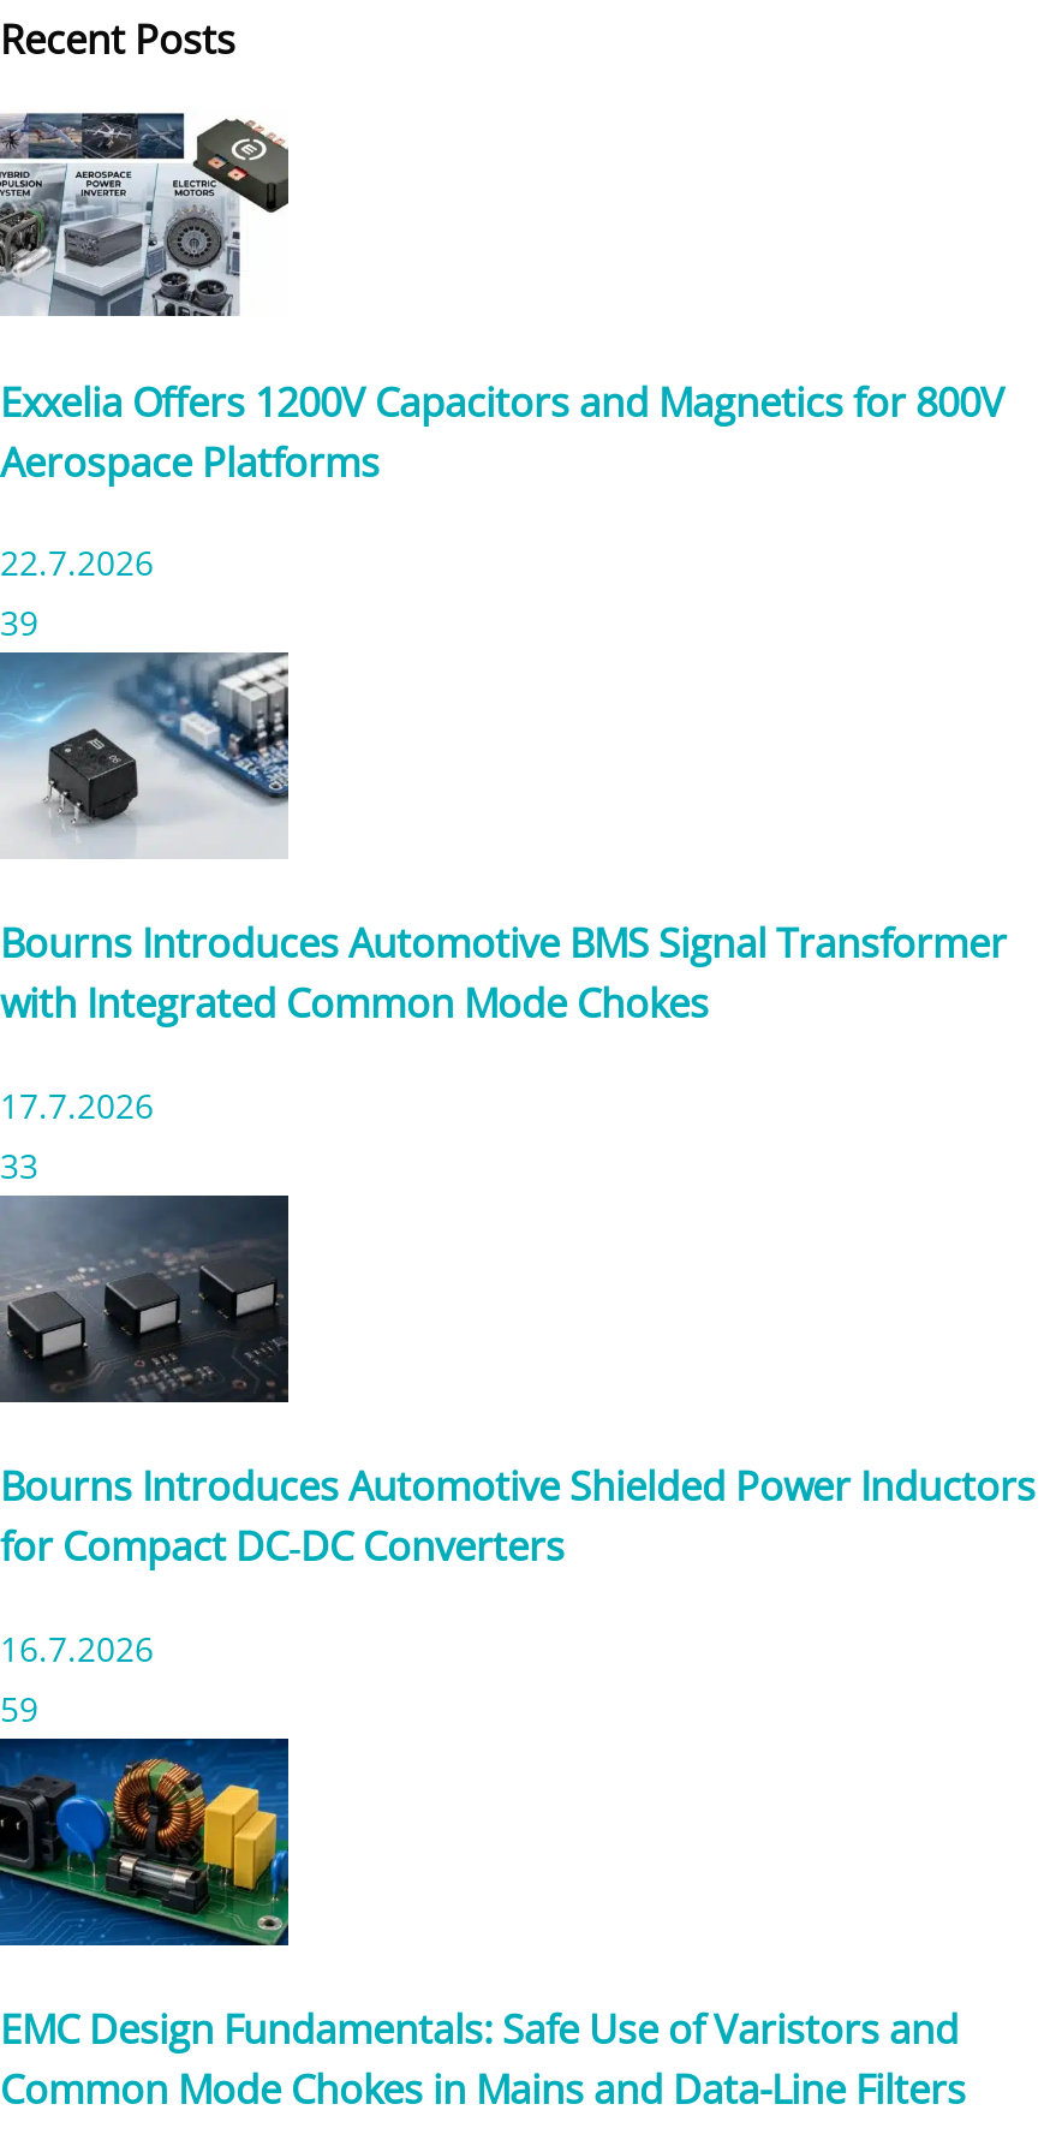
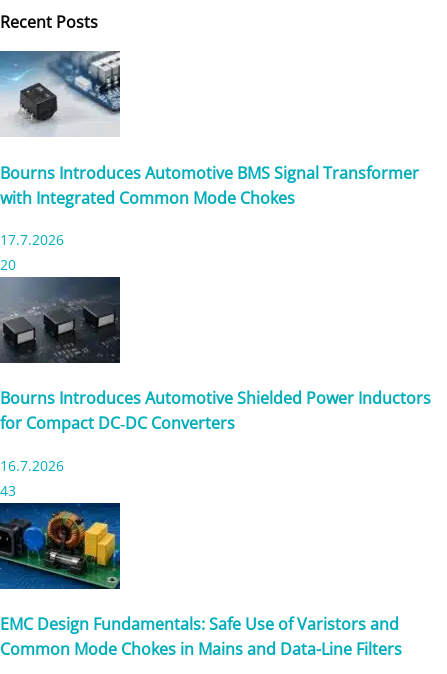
[0,112,1004,645] [image] | Exxelia Offers 1200V Capacitors and Magnetics for 800V | Aerospace Platforms | 22.7.2026 | 39 -> none
[0,1142,38,1188] 33 -> [0,255,16,274] 20
[0,1685,38,1730] 59 -> [0,481,16,500] 43

